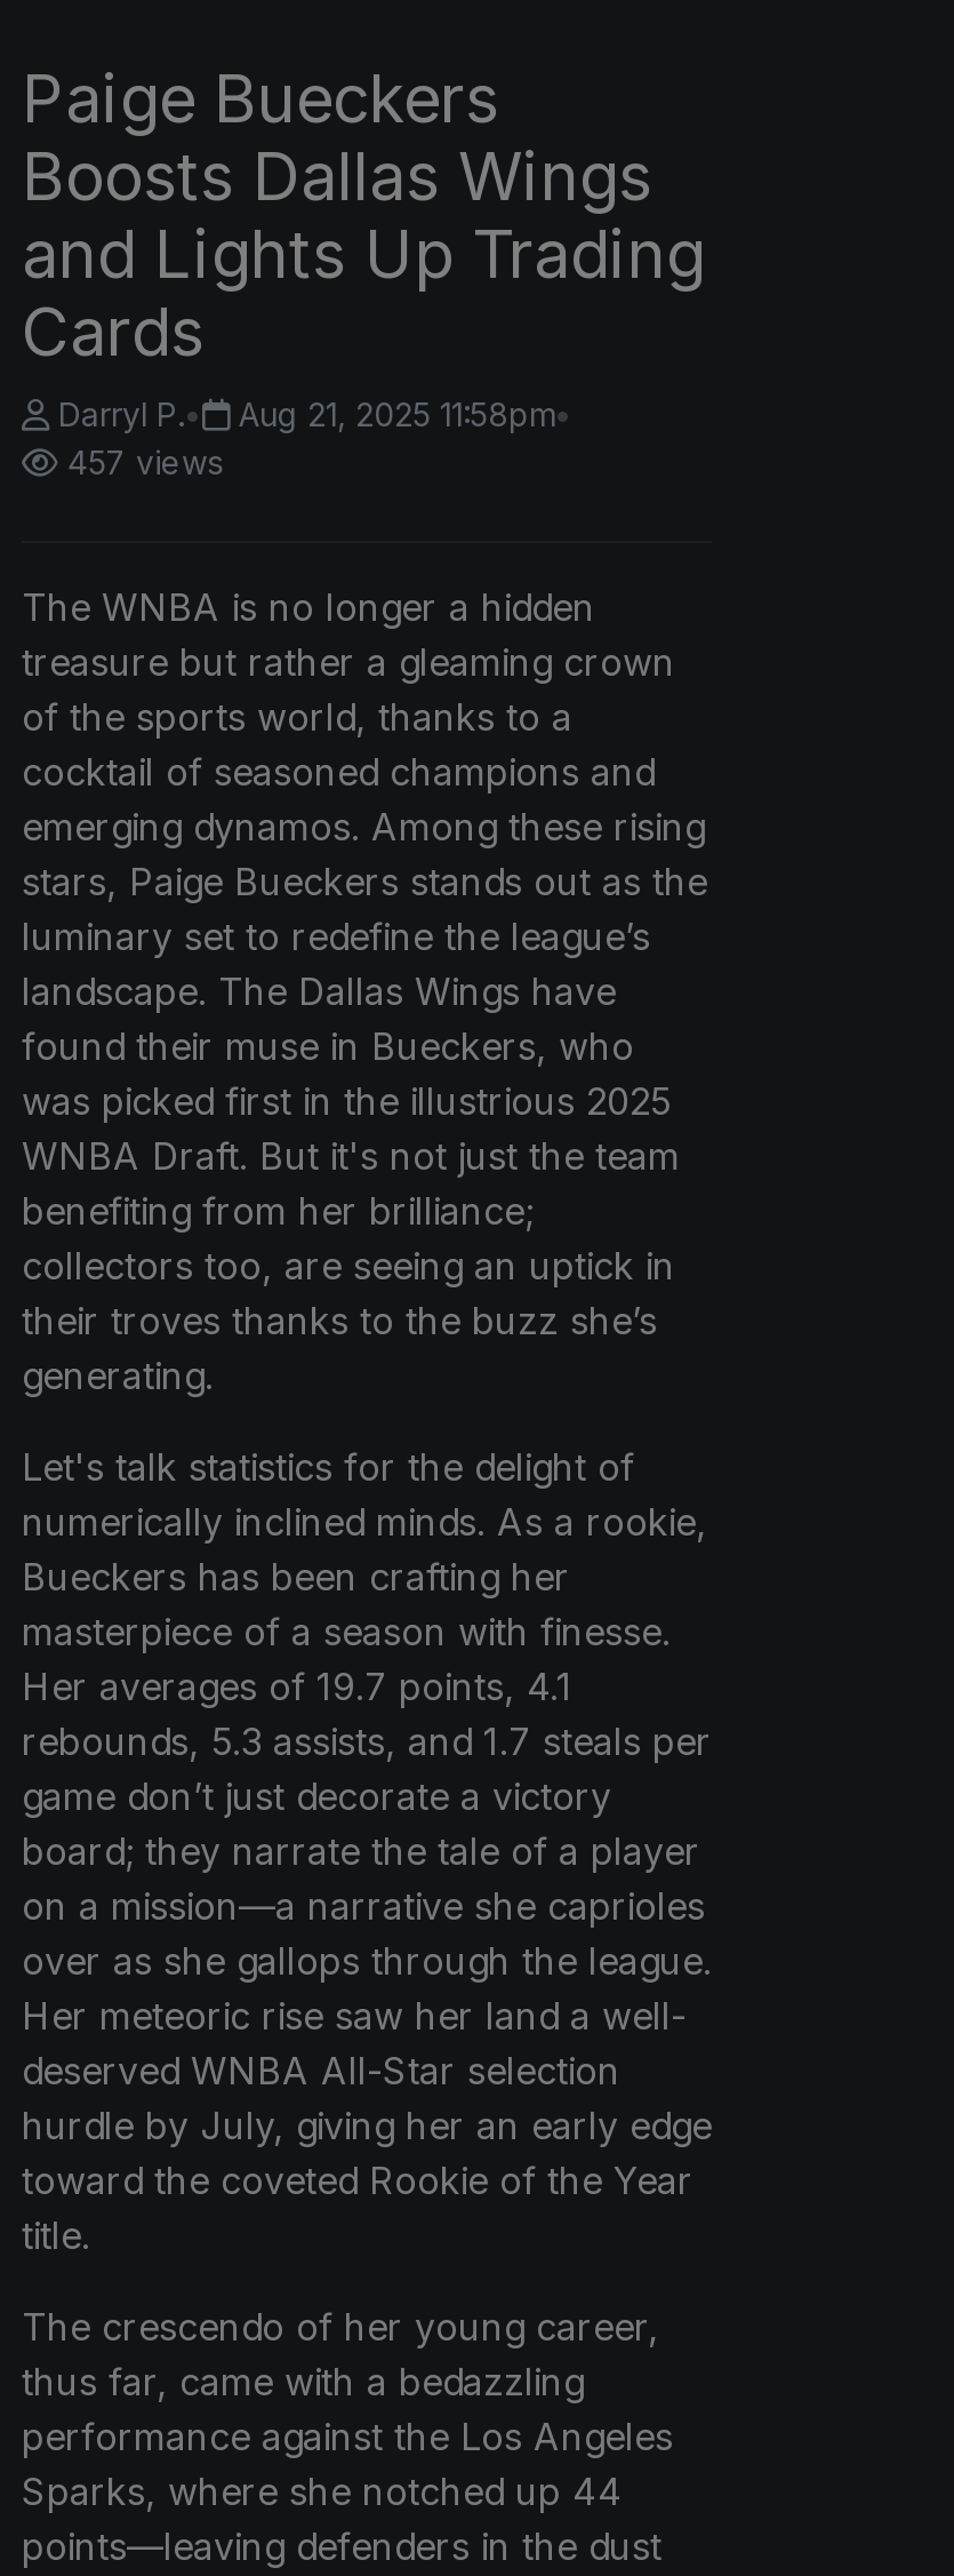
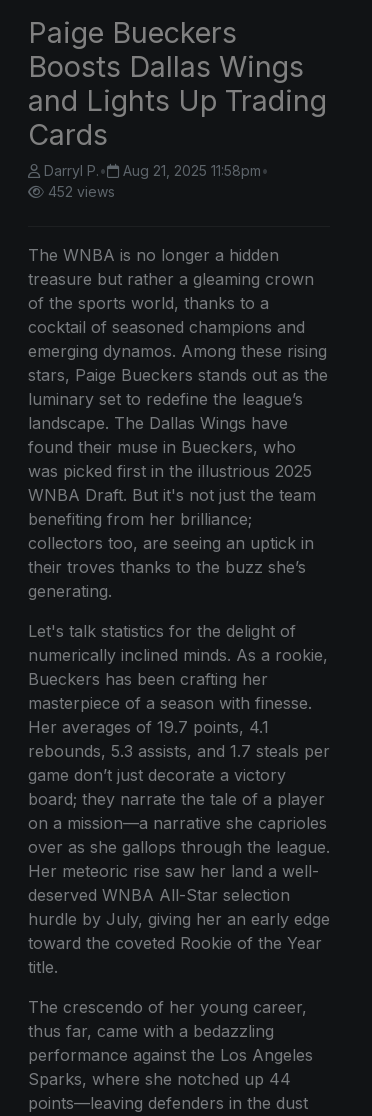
[67,443,223,482] 457 views -> [48,183,115,200] 452 views

